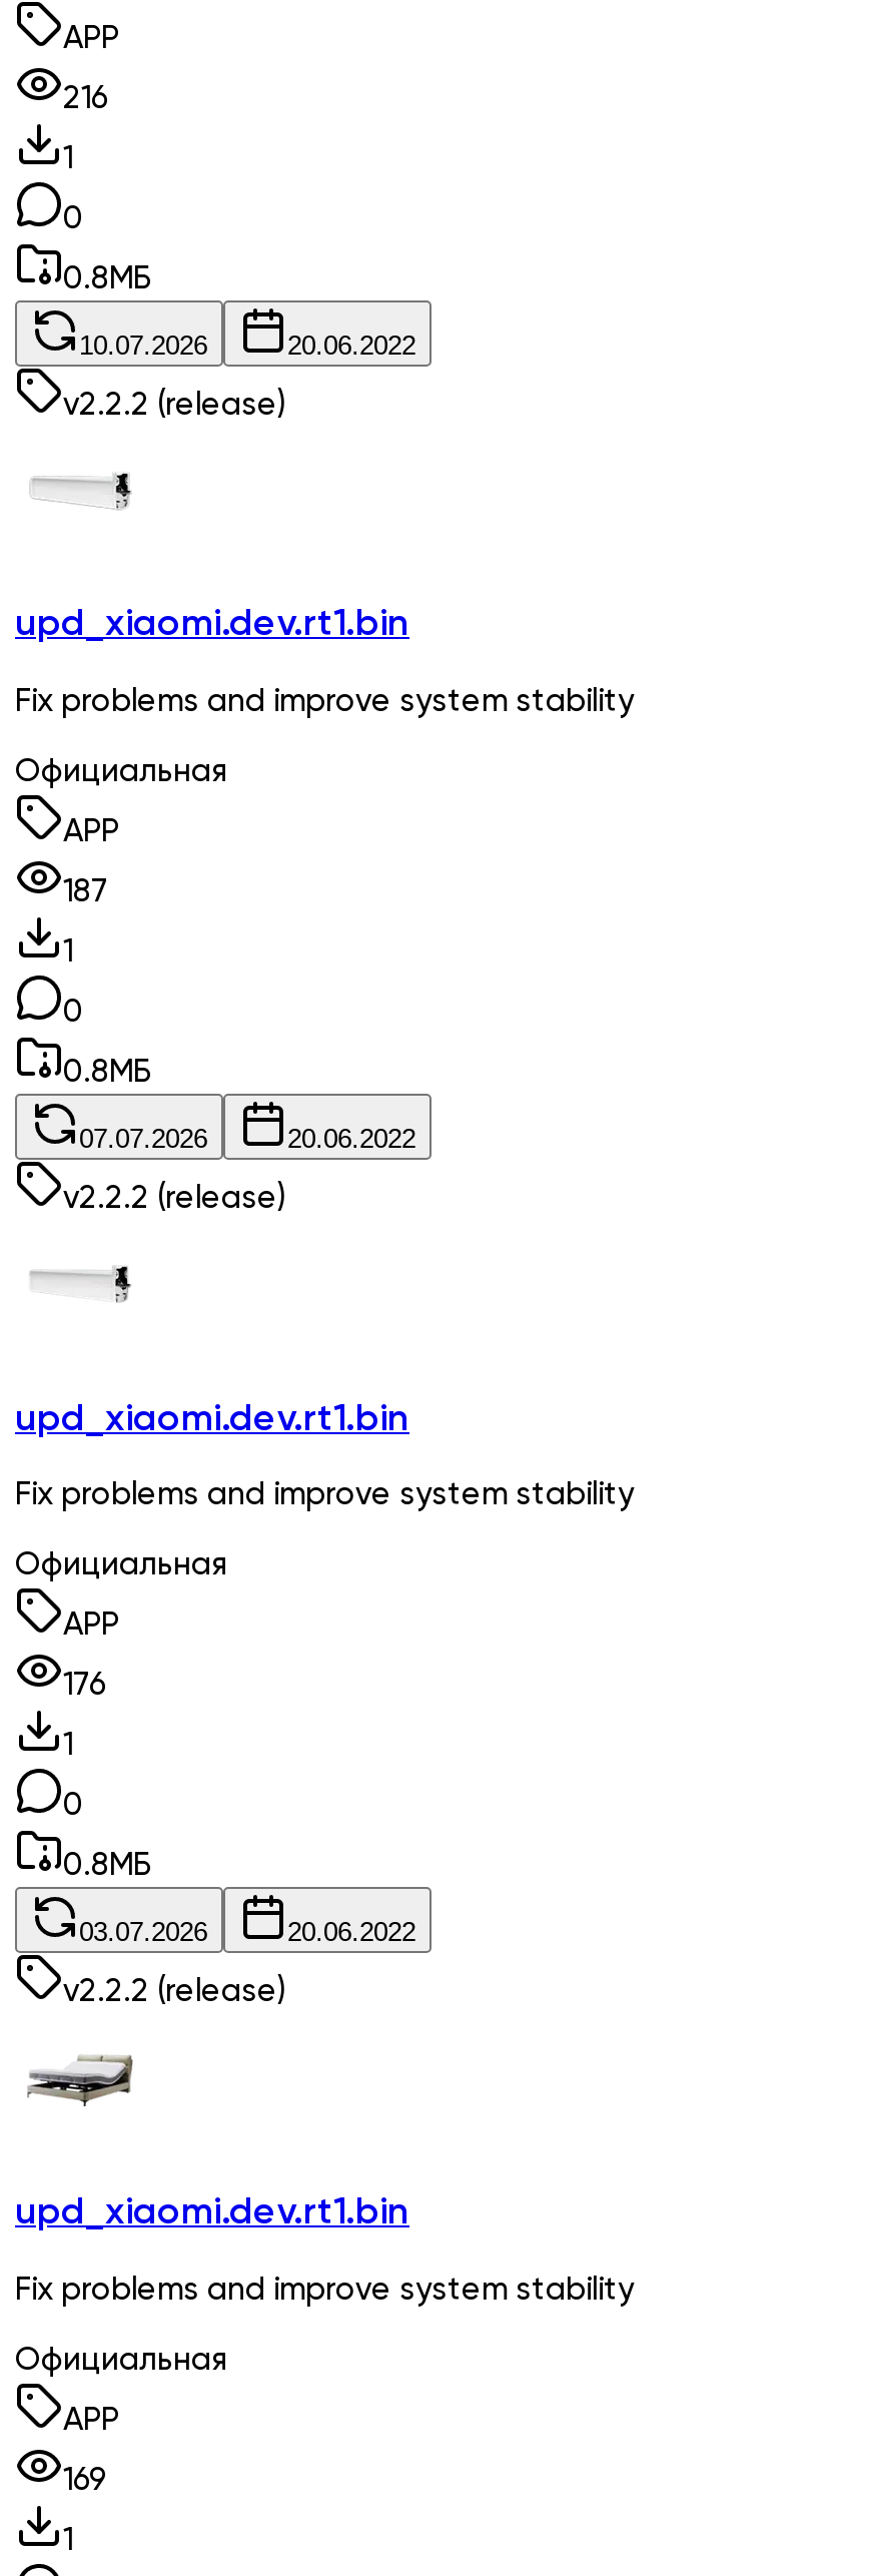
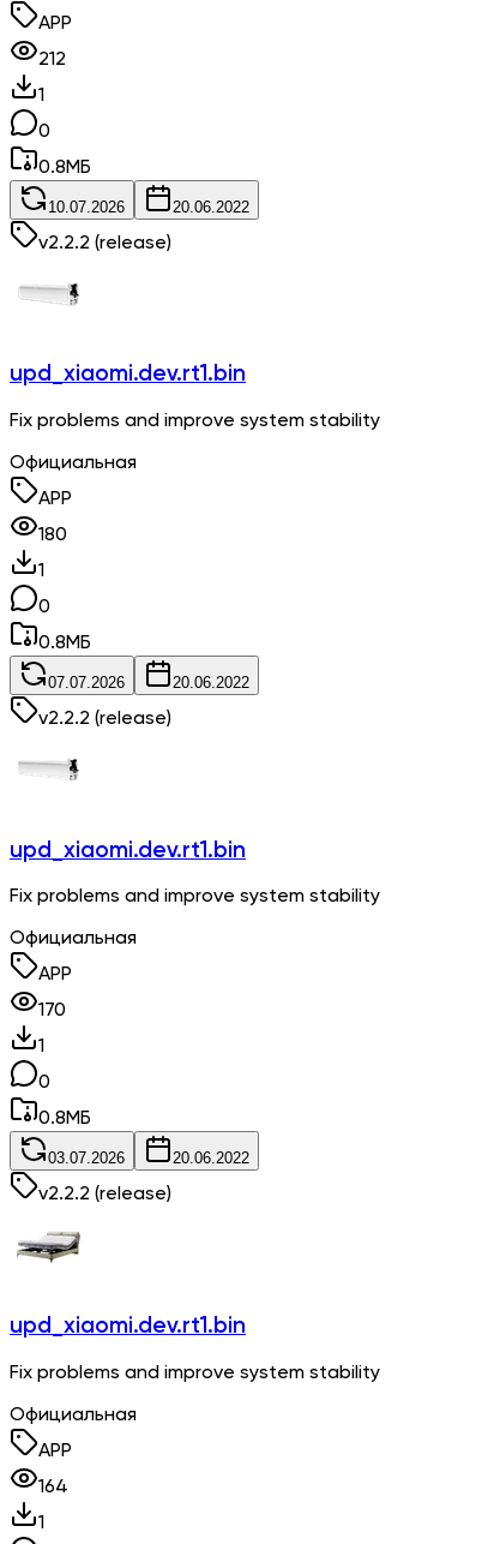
[63,83,109,115] 216 -> [38,50,66,69] 212
[63,877,109,909] 187 -> [38,526,67,545] 180
[63,1672,107,1704] 176 -> [38,1002,66,1021] 170
[63,2466,107,2498] 169 -> [38,1478,68,1497] 164

